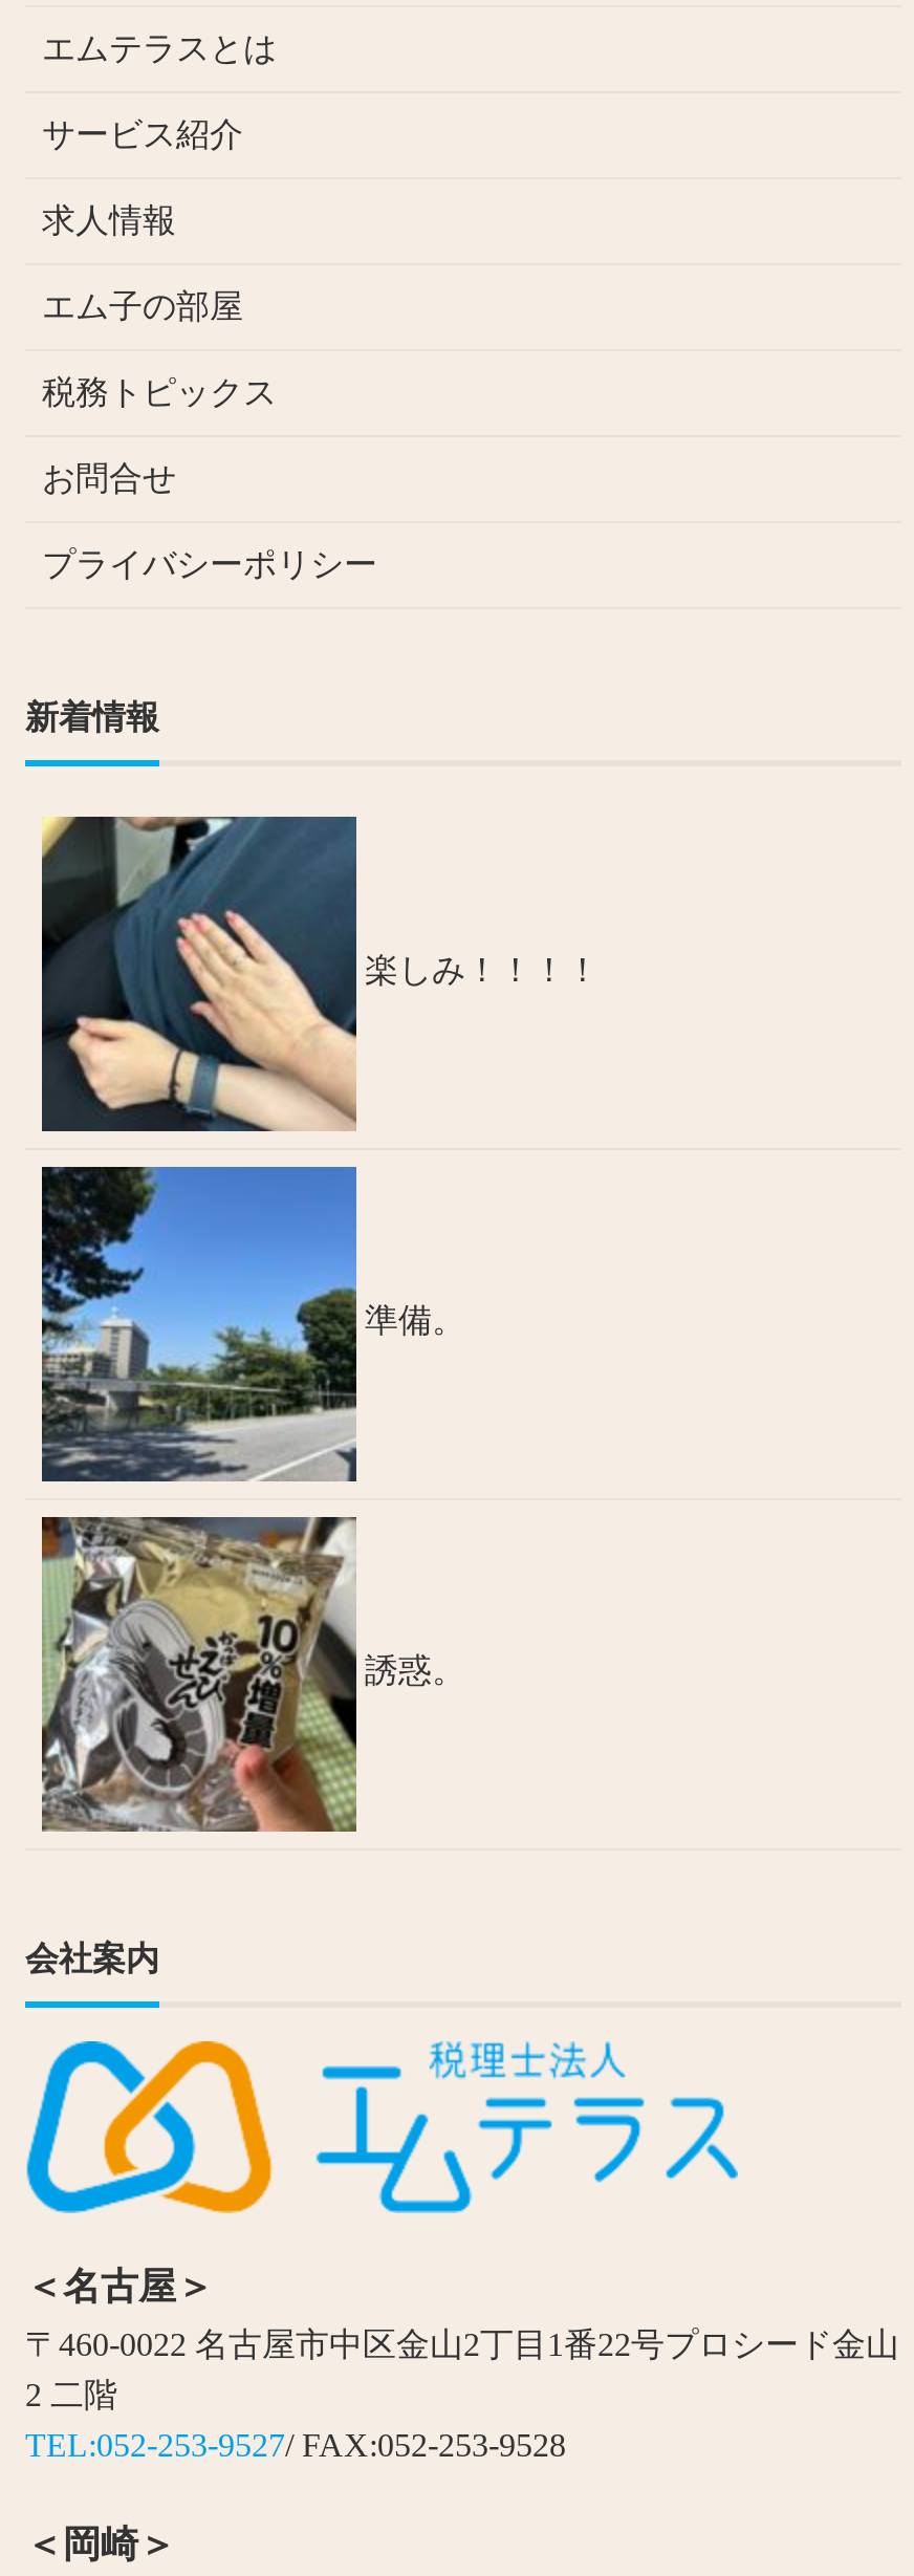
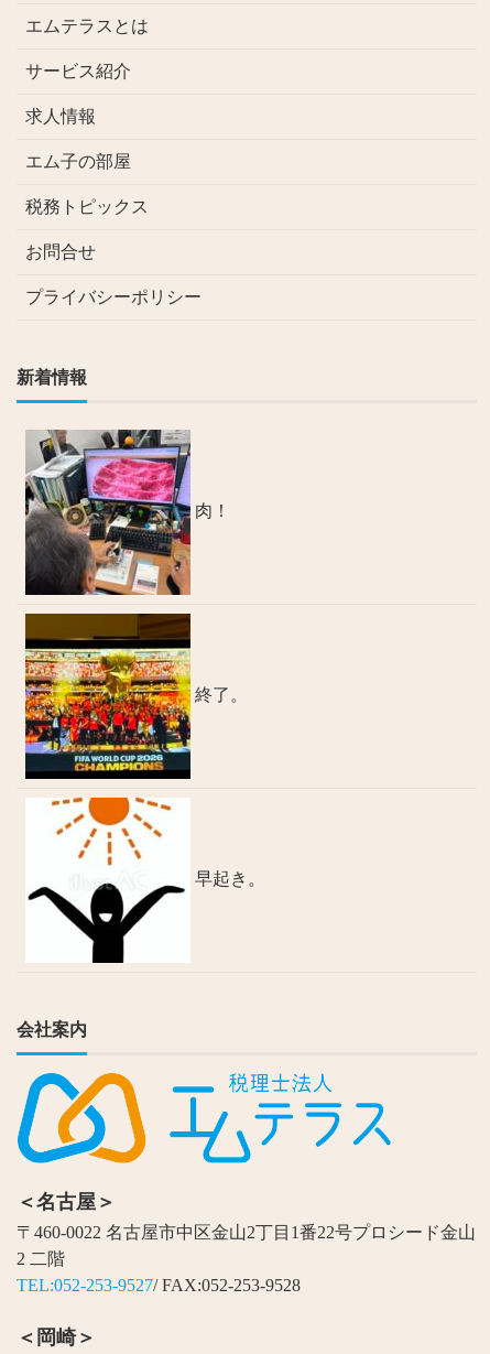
[40,815,600,1133] [image] | 楽しみ！！！！ -> [25,429,230,596] [image] | 肉！
[40,1165,465,1484] [image] | 準備。 -> [24,613,248,780] [image] | 終了。
[40,1515,465,1834] [image] | 誘惑。 -> [25,797,265,963] [image] | 早起き。

